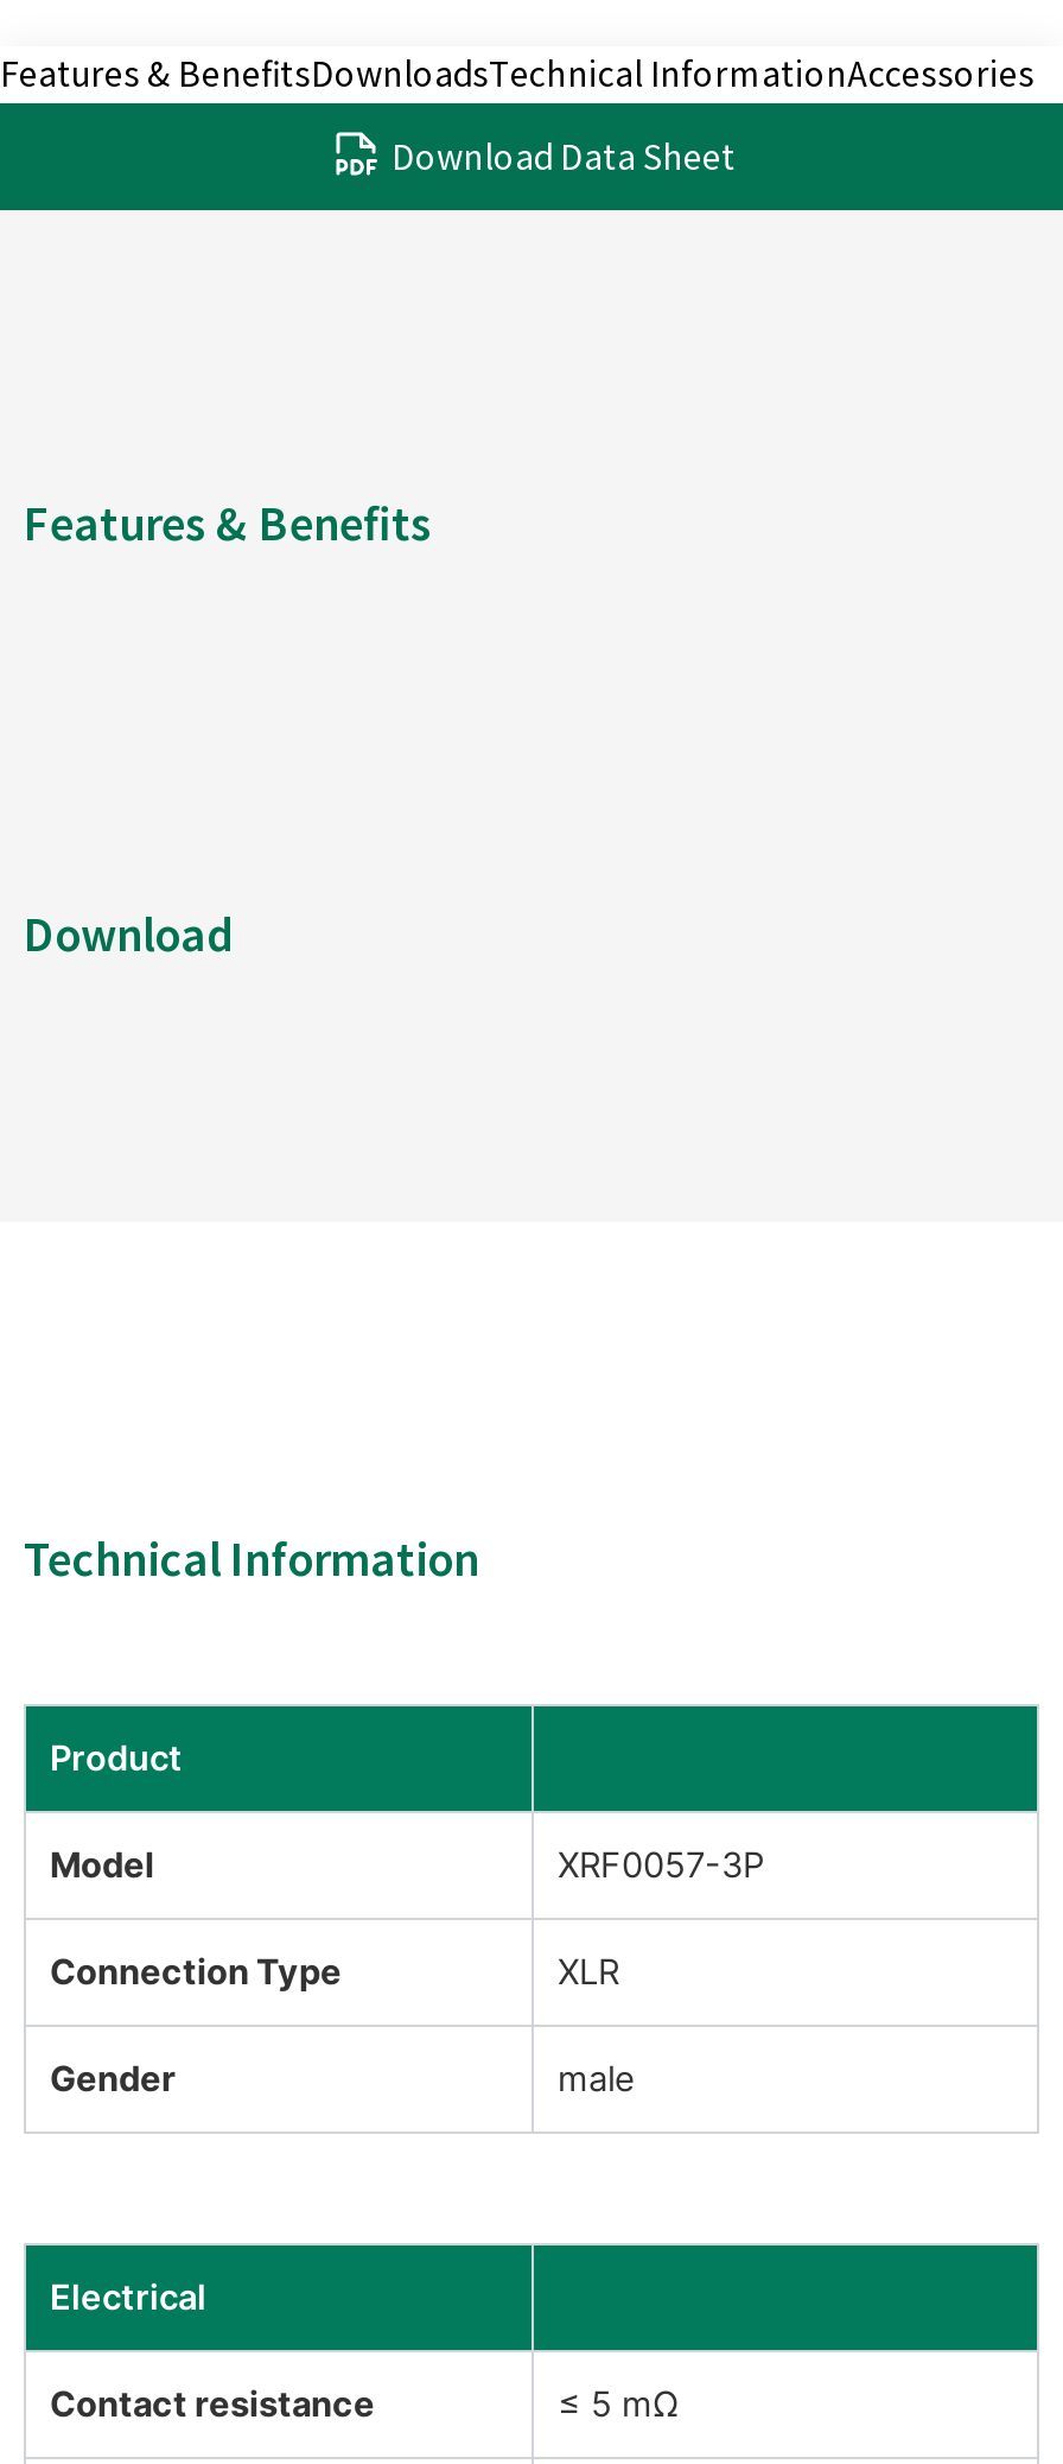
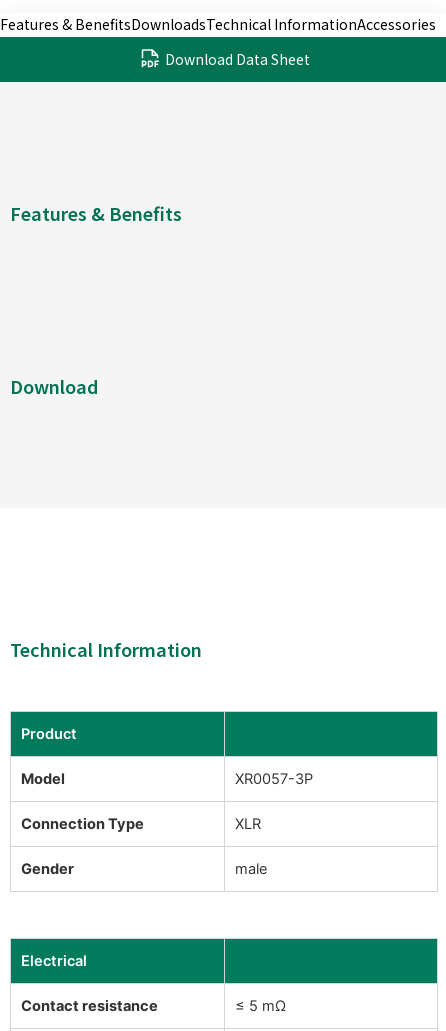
[558,1844,764,1886] XRF0057-3P -> [235,770,313,788] XR0057-3P

